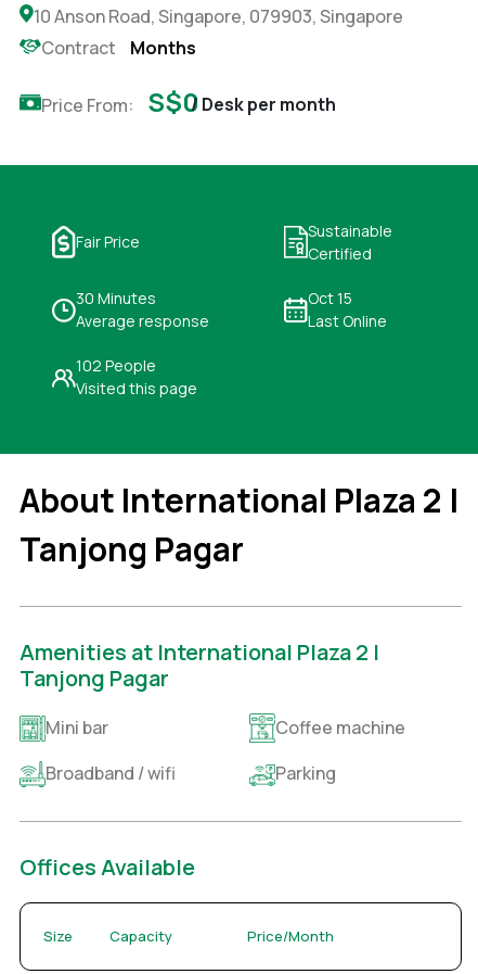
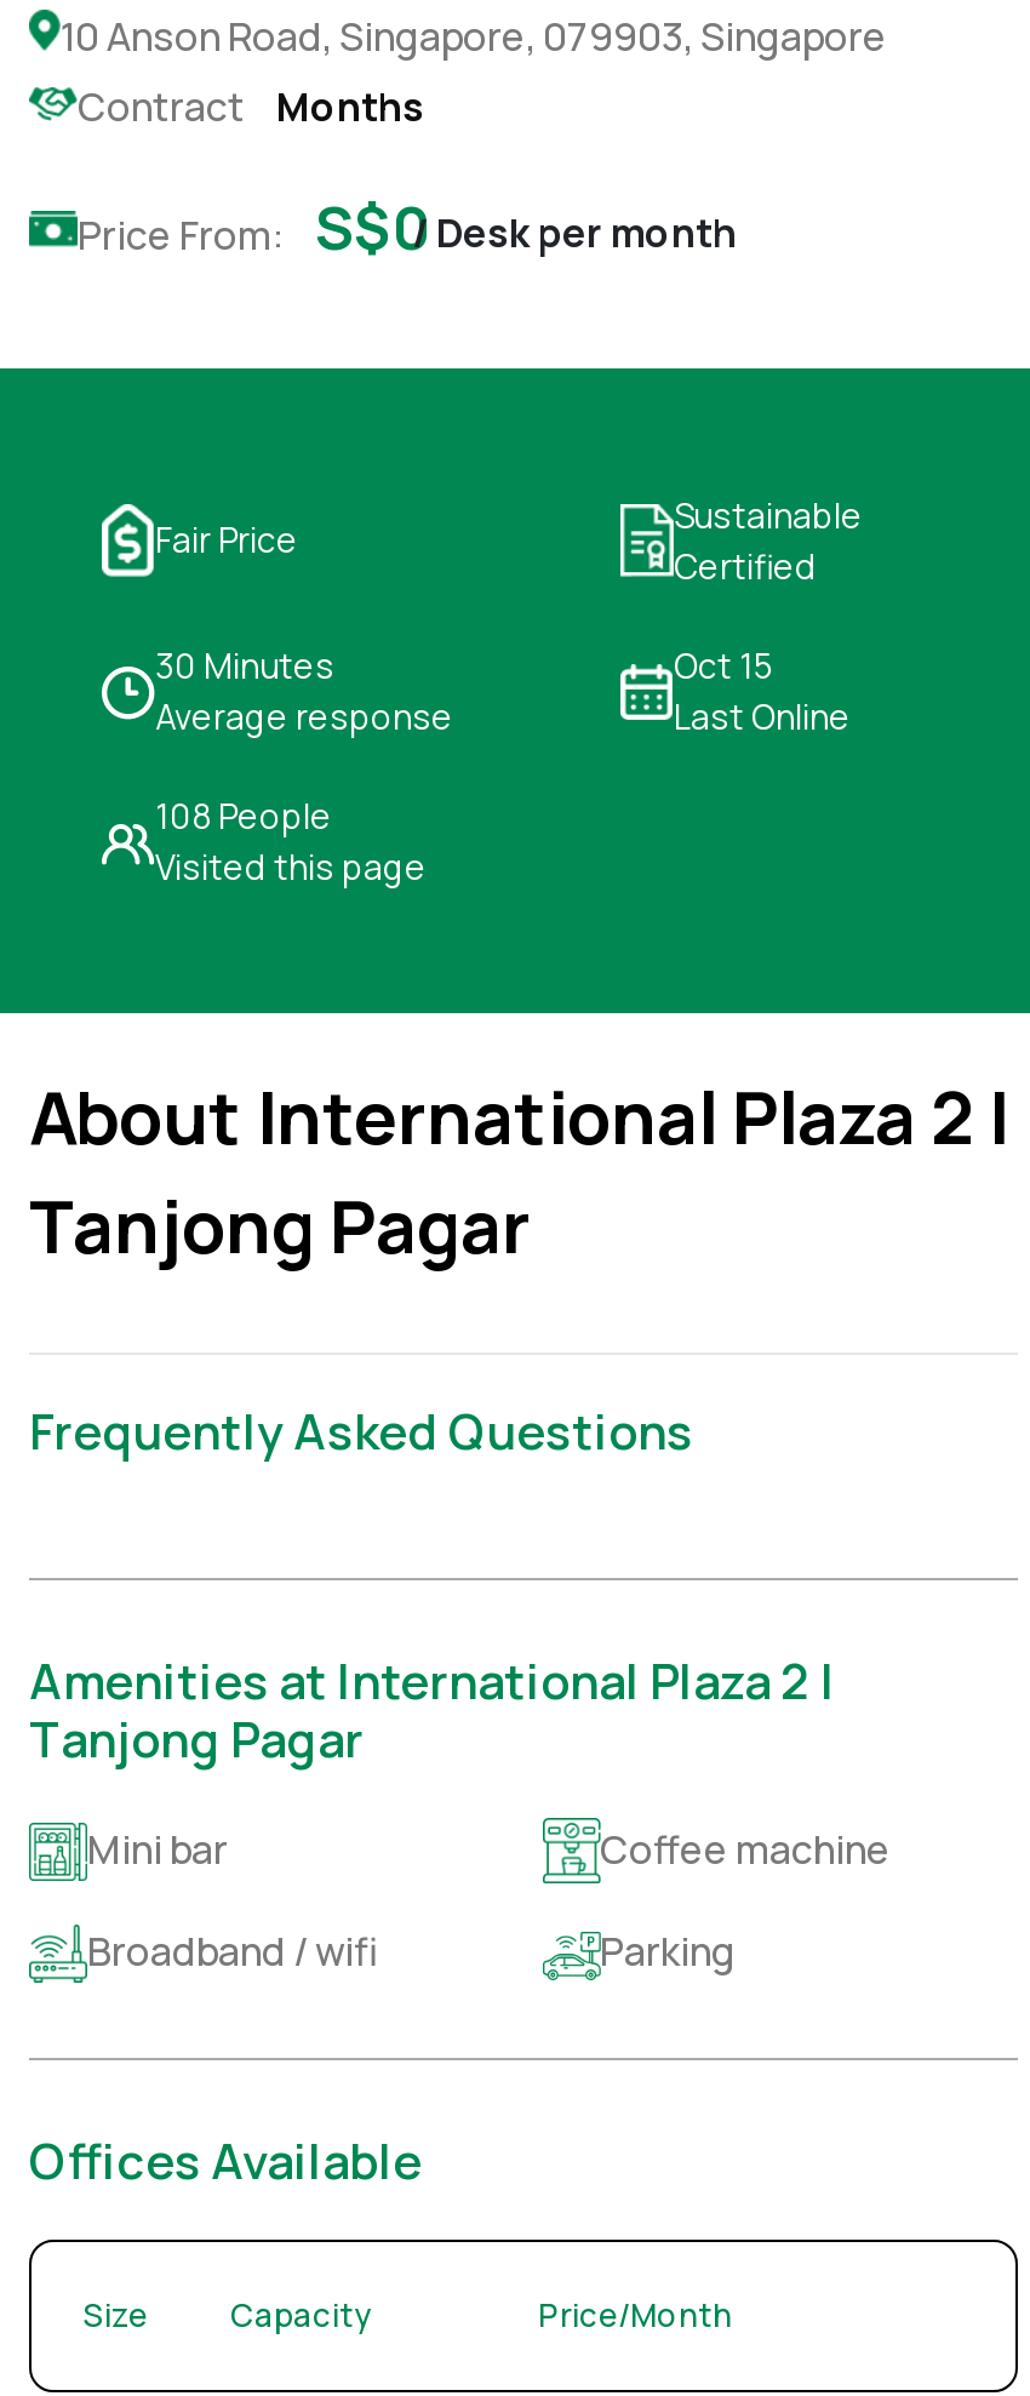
[76,355,156,375] 102 People -> [155,792,332,838] 108 People
none -> [29,1398,693,1463] Frequently Asked Questions

